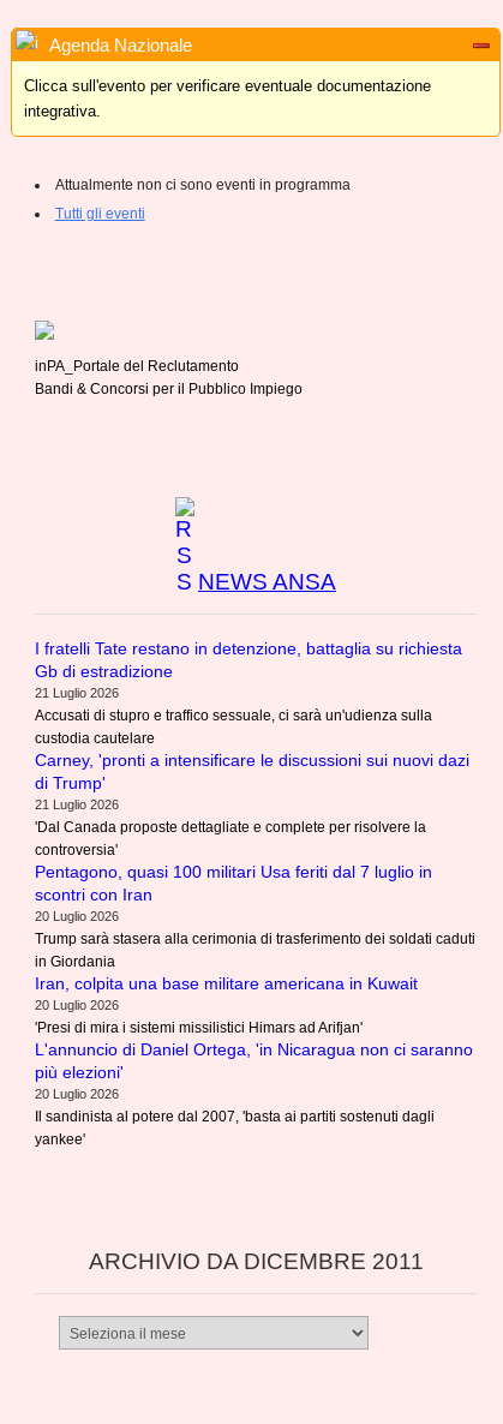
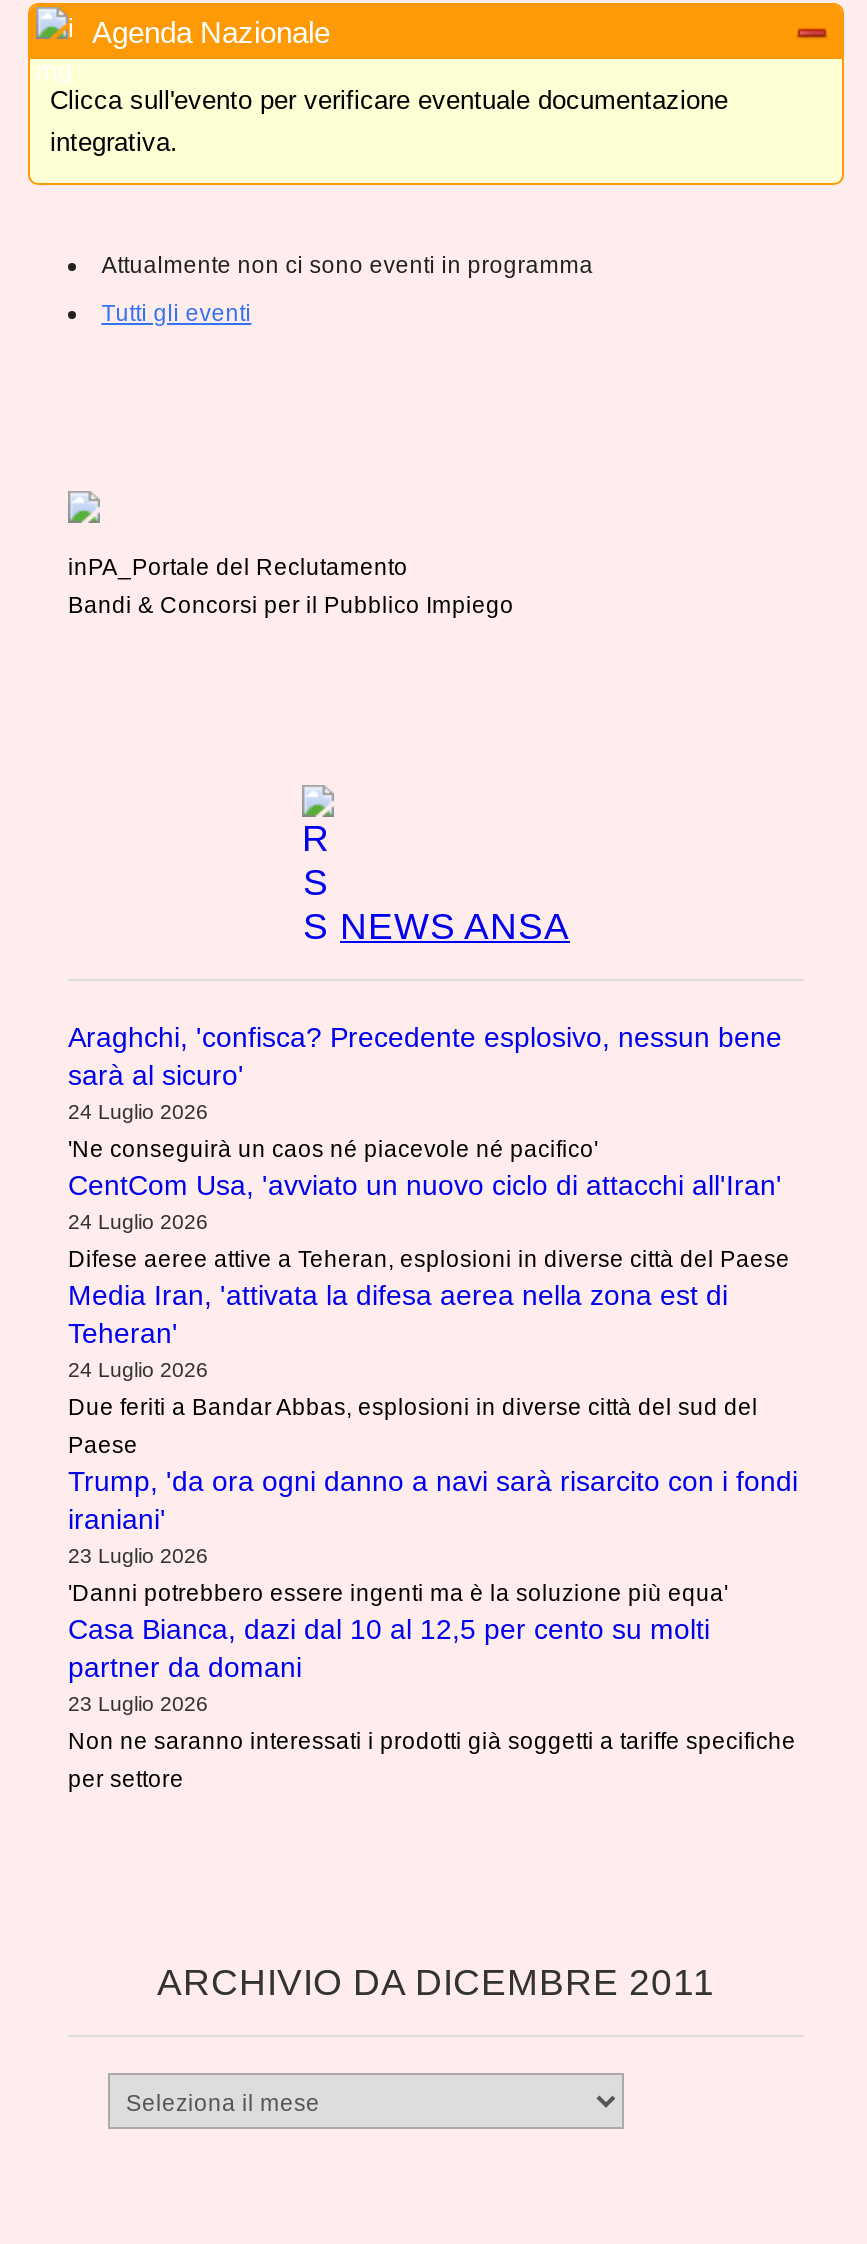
[35,639,475,1147] I fratelli Tate restano in detenzione, battaglia su richiesta | Gb di estradizione | 21 Luglio 2026 | Accusati di stupro e traffico sessuale, ci sarà un'udienza sulla | custodia cautelare | Carney, 'pronti a intensificare le discussioni sui nuovi dazi | di Trump' | 21 Luglio 2026 | 'Dal Canada proposte dettagliate e complete per risolvere la | controversia' | Pentagono, quasi 100 militari Usa feriti dal 7 luglio in | scontri con Iran | 20 Luglio 2026 | Trump sarà stasera alla cerimonia di trasferimento dei soldati caduti | in Giordania | Iran, colpita una base militare americana in Kuwait | 20 Luglio 2026 | 'Presi di mira i sistemi missilistici Himars ad Arifjan' | L'annuncio di Daniel Ortega, 'in Nicaragua non ci saranno | più elezioni' | 20 Luglio 2026 | Il sandinista al potere dal 2007, 'basta ai partiti sostenuti dagli | yankee' -> [68,1021,798,1791] Araghchi, 'confisca? Precedente esplosivo, nessun bene | sarà al sicuro' | 24 Luglio 2026 | 'Ne conseguirà un caos né piacevole né pacifico' | CentCom Usa, 'avviato un nuovo ciclo di attacchi all'Iran' | 24 Luglio 2026 | Difese aeree attive a Teheran, esplosioni in diverse città del Paese | Media Iran, 'attivata la difesa aerea nella zona est di | Teheran' | 24 Luglio 2026 | Due feriti a Bandar Abbas, esplosioni in diverse città del sud del | Paese | Trump, 'da ora ogni danno a navi sarà risarcito con i fondi | iraniani' | 23 Luglio 2026 | 'Danni potrebbero essere ingenti ma è la soluzione più equa' | Casa Bianca, dazi dal 10 al 12,5 per cento su molti | partner da domani | 23 Luglio 2026 | Non ne saranno interessati i prodotti già soggetti a tariffe specifiche | per settore

